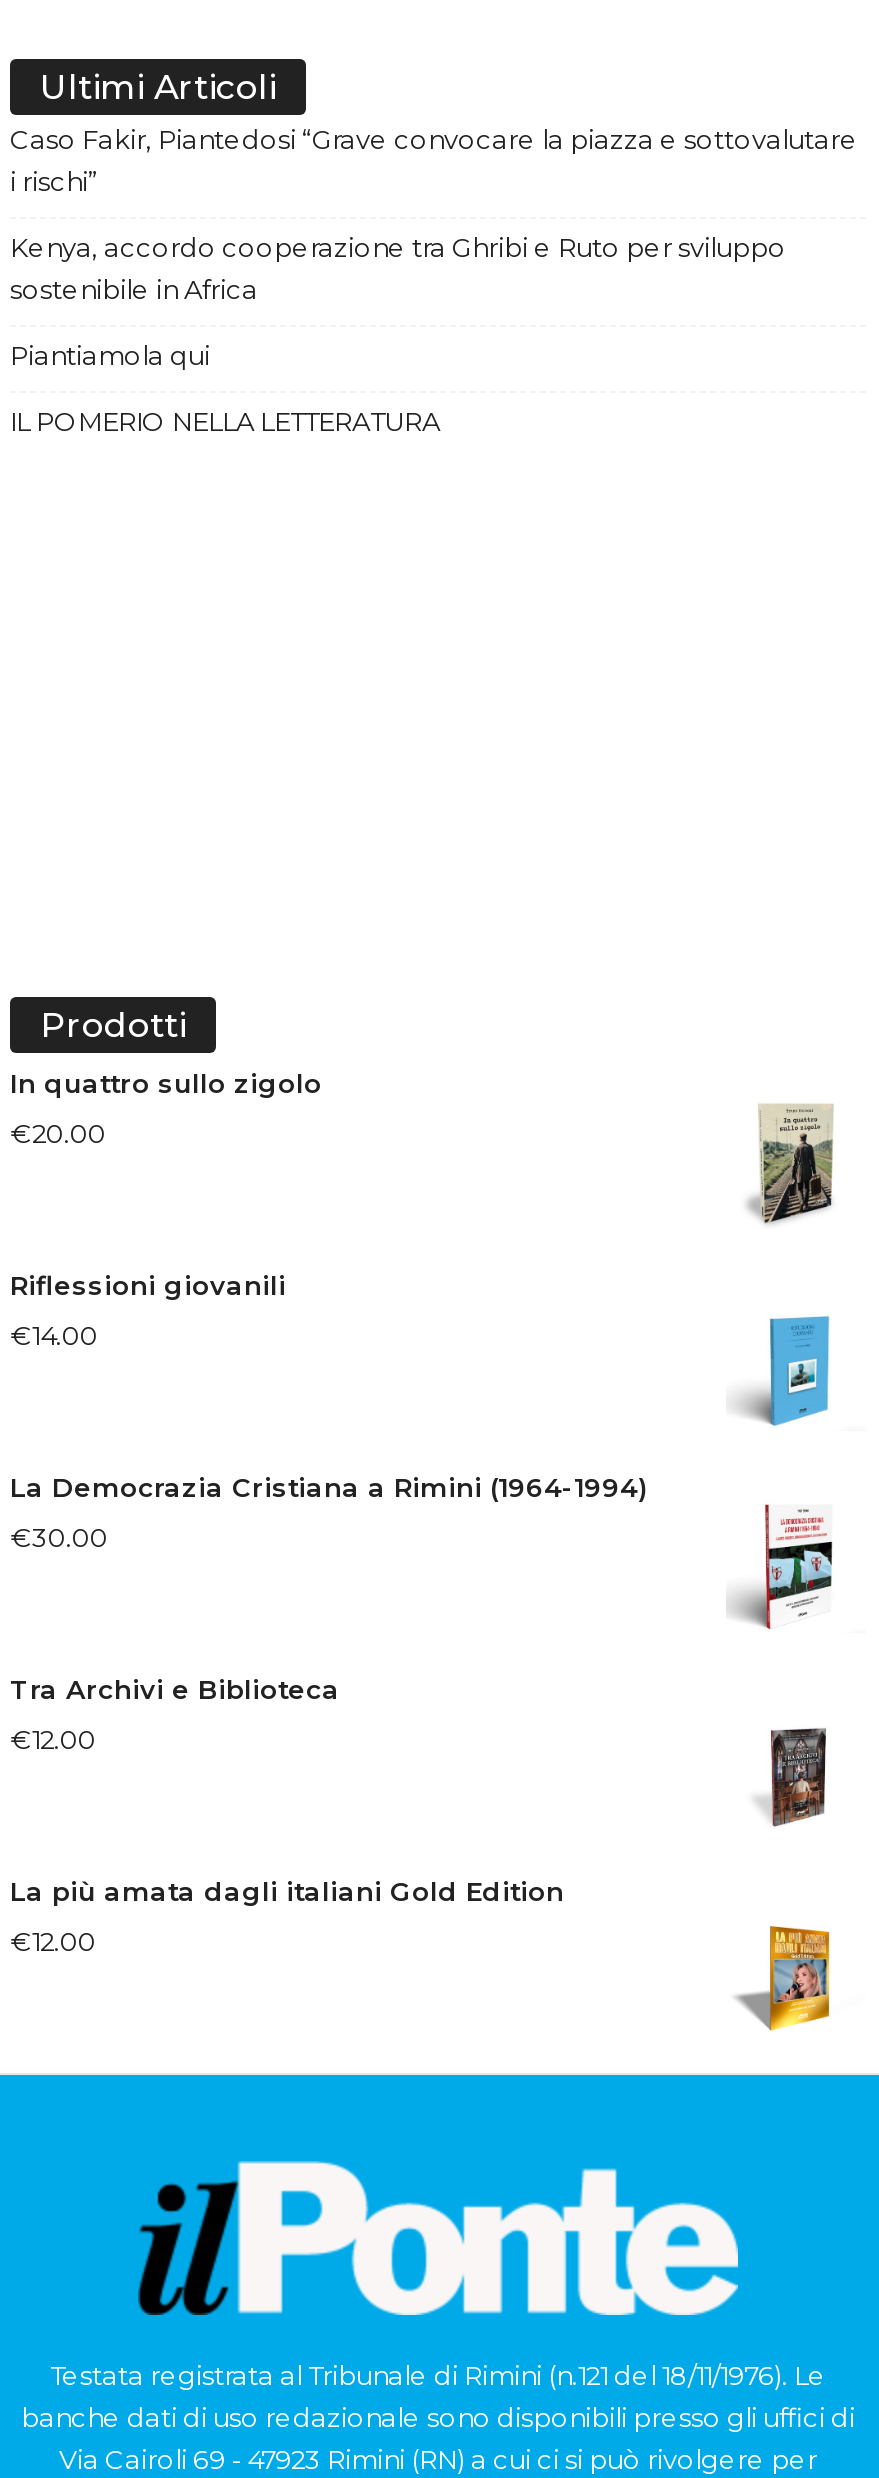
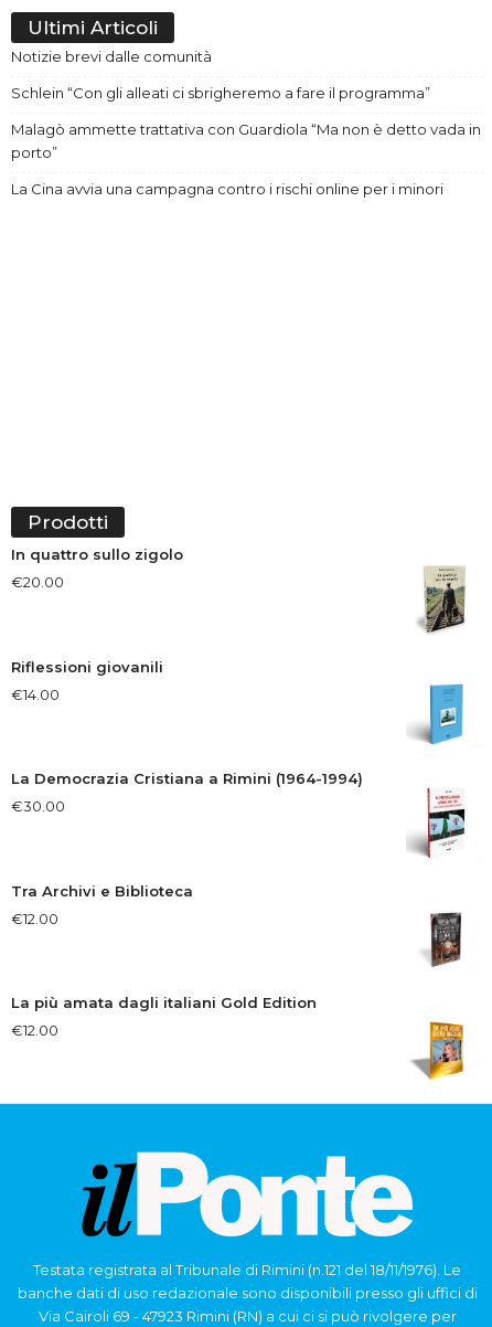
[10,123,858,197] Caso Fakir, Piantedosi “Grave convocare la piazza e sottovalutare | i rischi” -> [11,47,212,65] Notizie brevi dalle comunità
[10,231,786,305] Kenya, accordo cooperazione tra Ghribi e Ruto per sviluppo | sostenibile in Africa -> [11,84,430,102] Schlein “Con gli alleati ci sbrigheremo a fare il programma”
[10,339,210,371] Piantiamola qui -> [11,120,481,161] Malagò ammette trattativa con Guardiola “Ma non è detto vada in | porto”
[10,405,440,437] IL POMERIO NELLA LETTERATURA -> [11,180,443,198] La Cina avvia una campagna contro i rischi online per i minori

